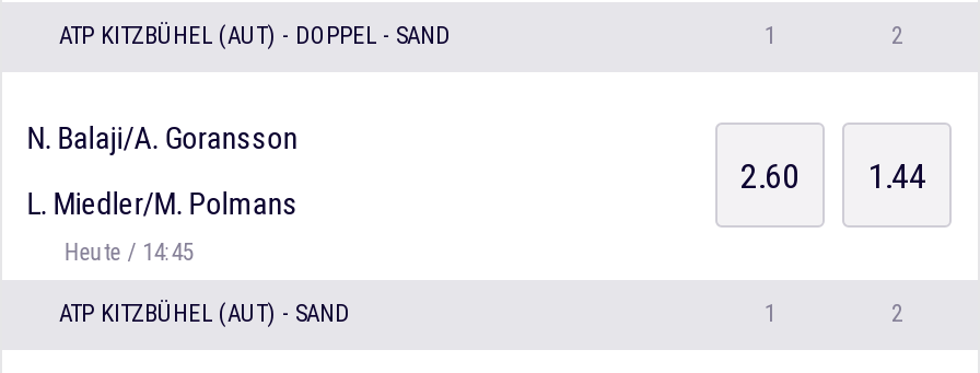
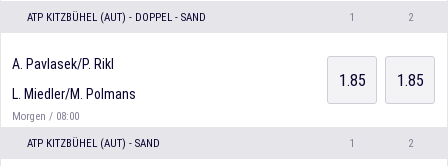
[27,121,298,156] N. Balaji/A. Goransson -> [12,56,114,72] A. Pavlasek/P. Rikl
[740,154,926,196] 2.60 | 1.44 -> [338,71,423,90] 1.85 | 1.85
[64,238,193,267] Heute / 14:45 -> [12,109,79,122] Morgen / 08:00

